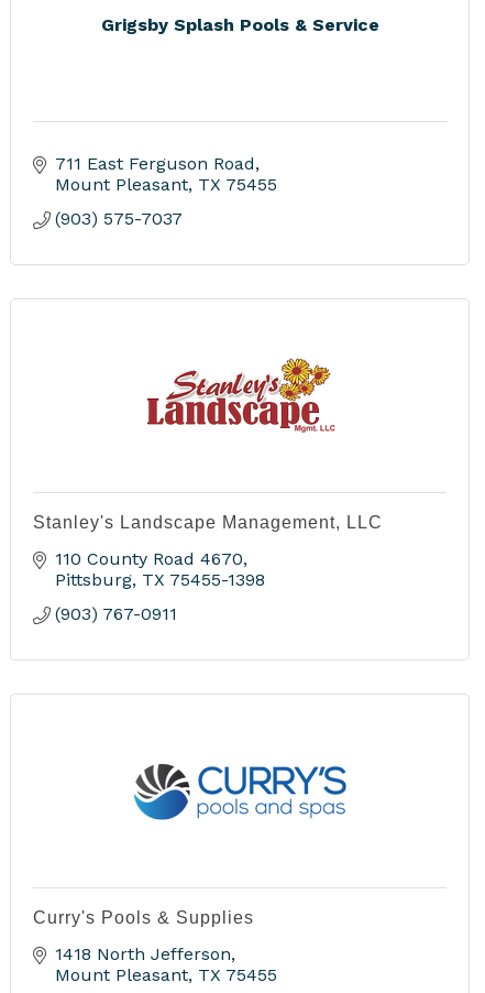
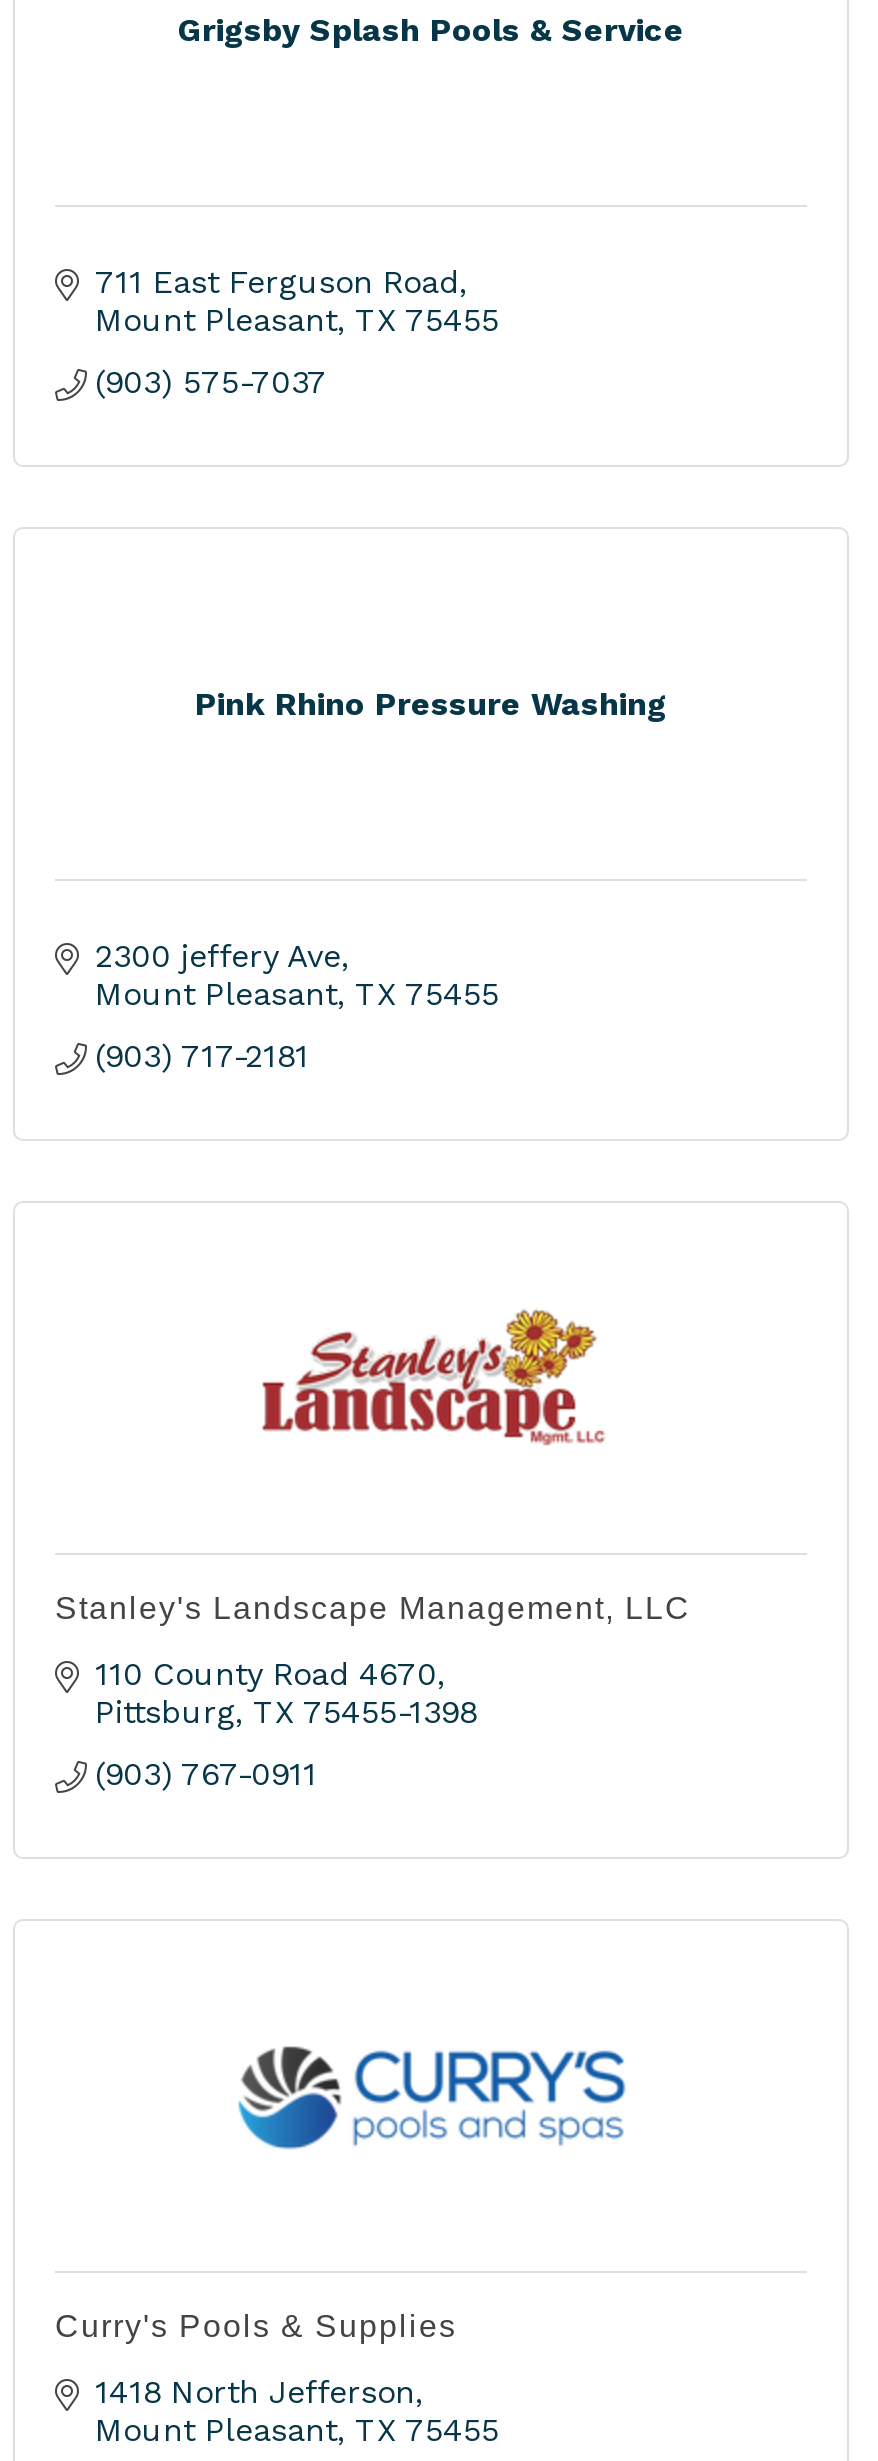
none -> [95,937,499,1075] 2300 jeffery Ave | Mount Pleasant TX 75455 | (903) 717-2181
none -> [195,685,667,723] Pink Rhino Pressure Washing

